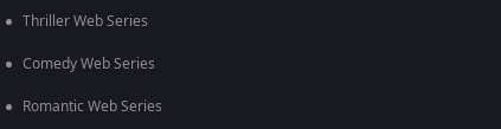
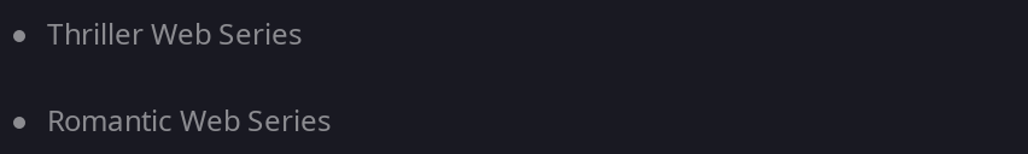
[23,54,155,75] Comedy Web Series -> none

